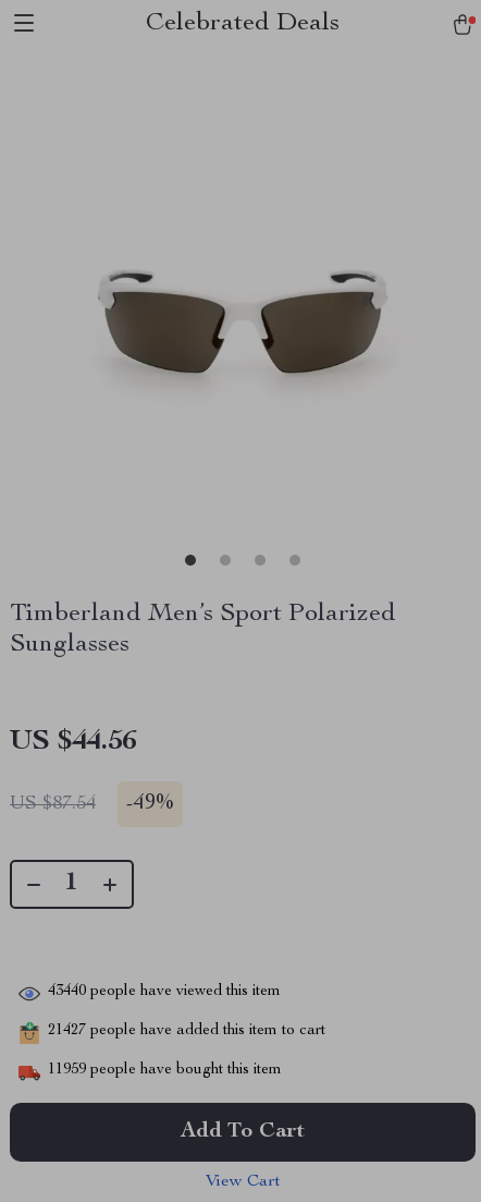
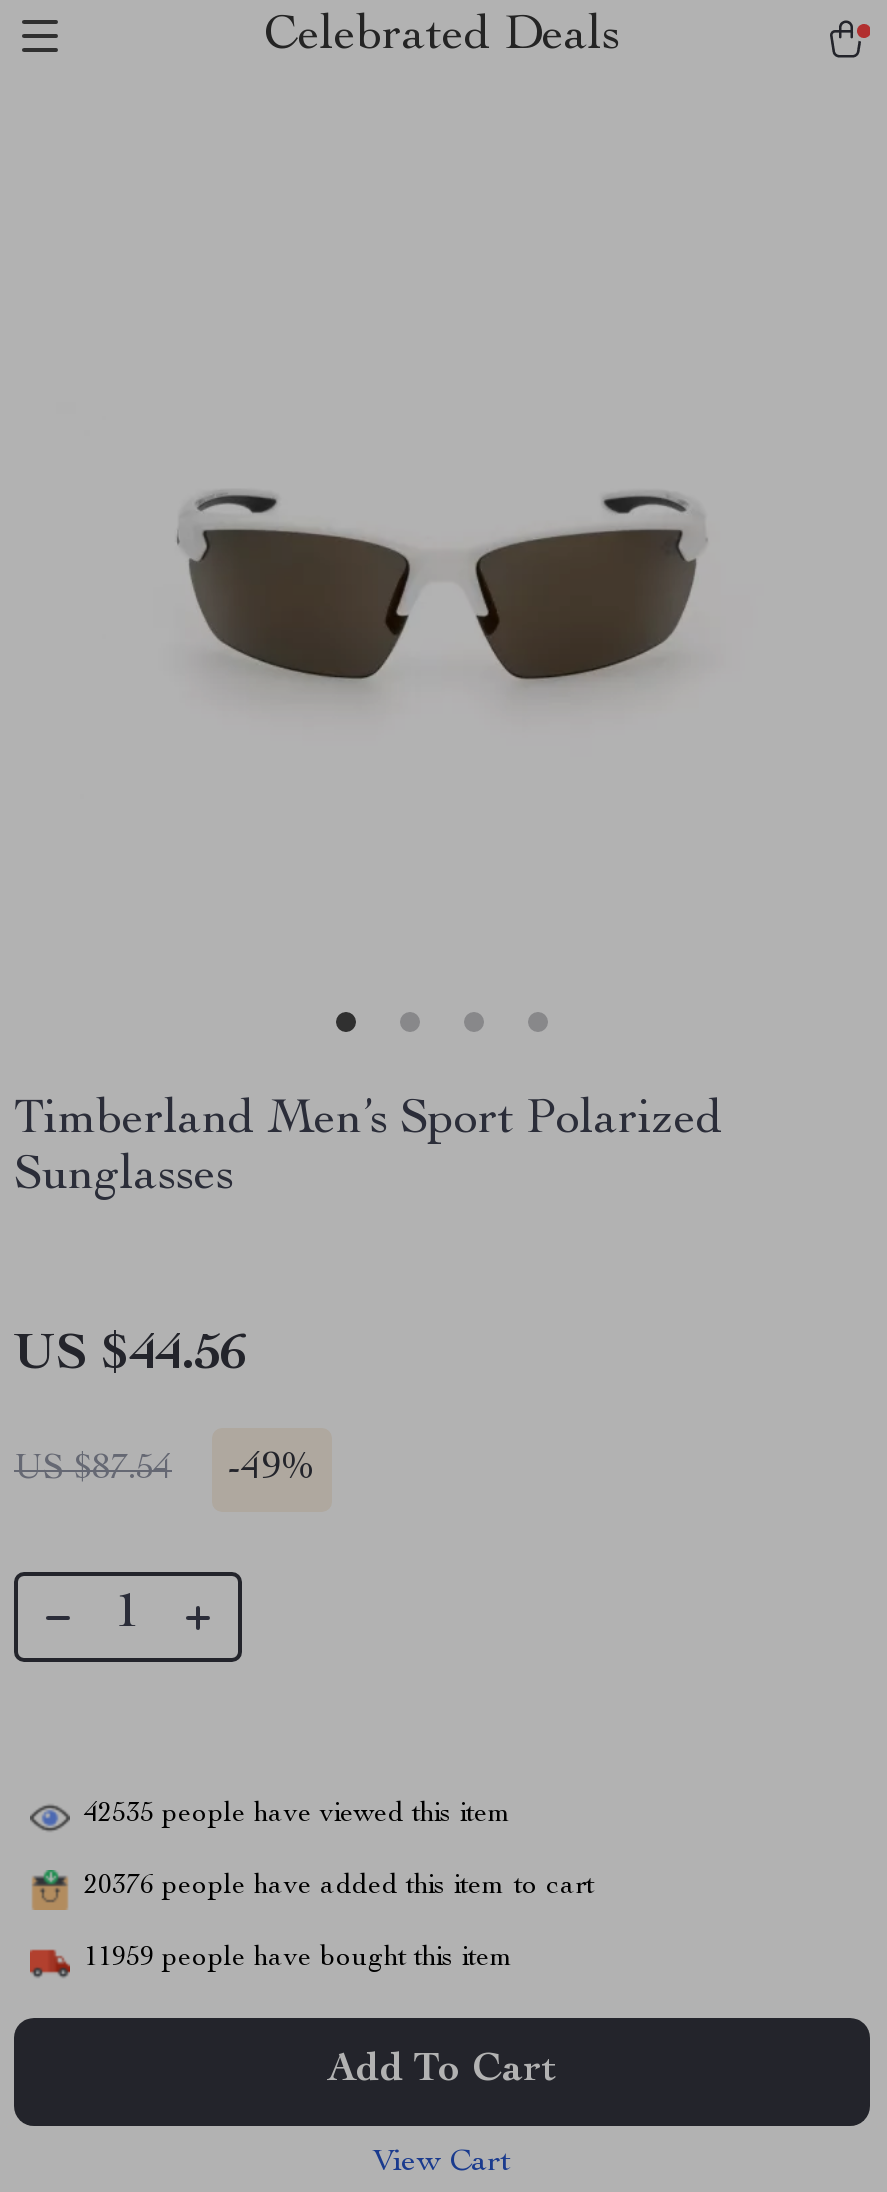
[48,984,281,1000] 43440 people have viewed this item -> [84,1801,512,1829] 42535 people have viewed this item
[48,1024,325,1039] 21427 people have added this item to cart -> [84,1873,594,1901] 20376 people have added this item to cart

